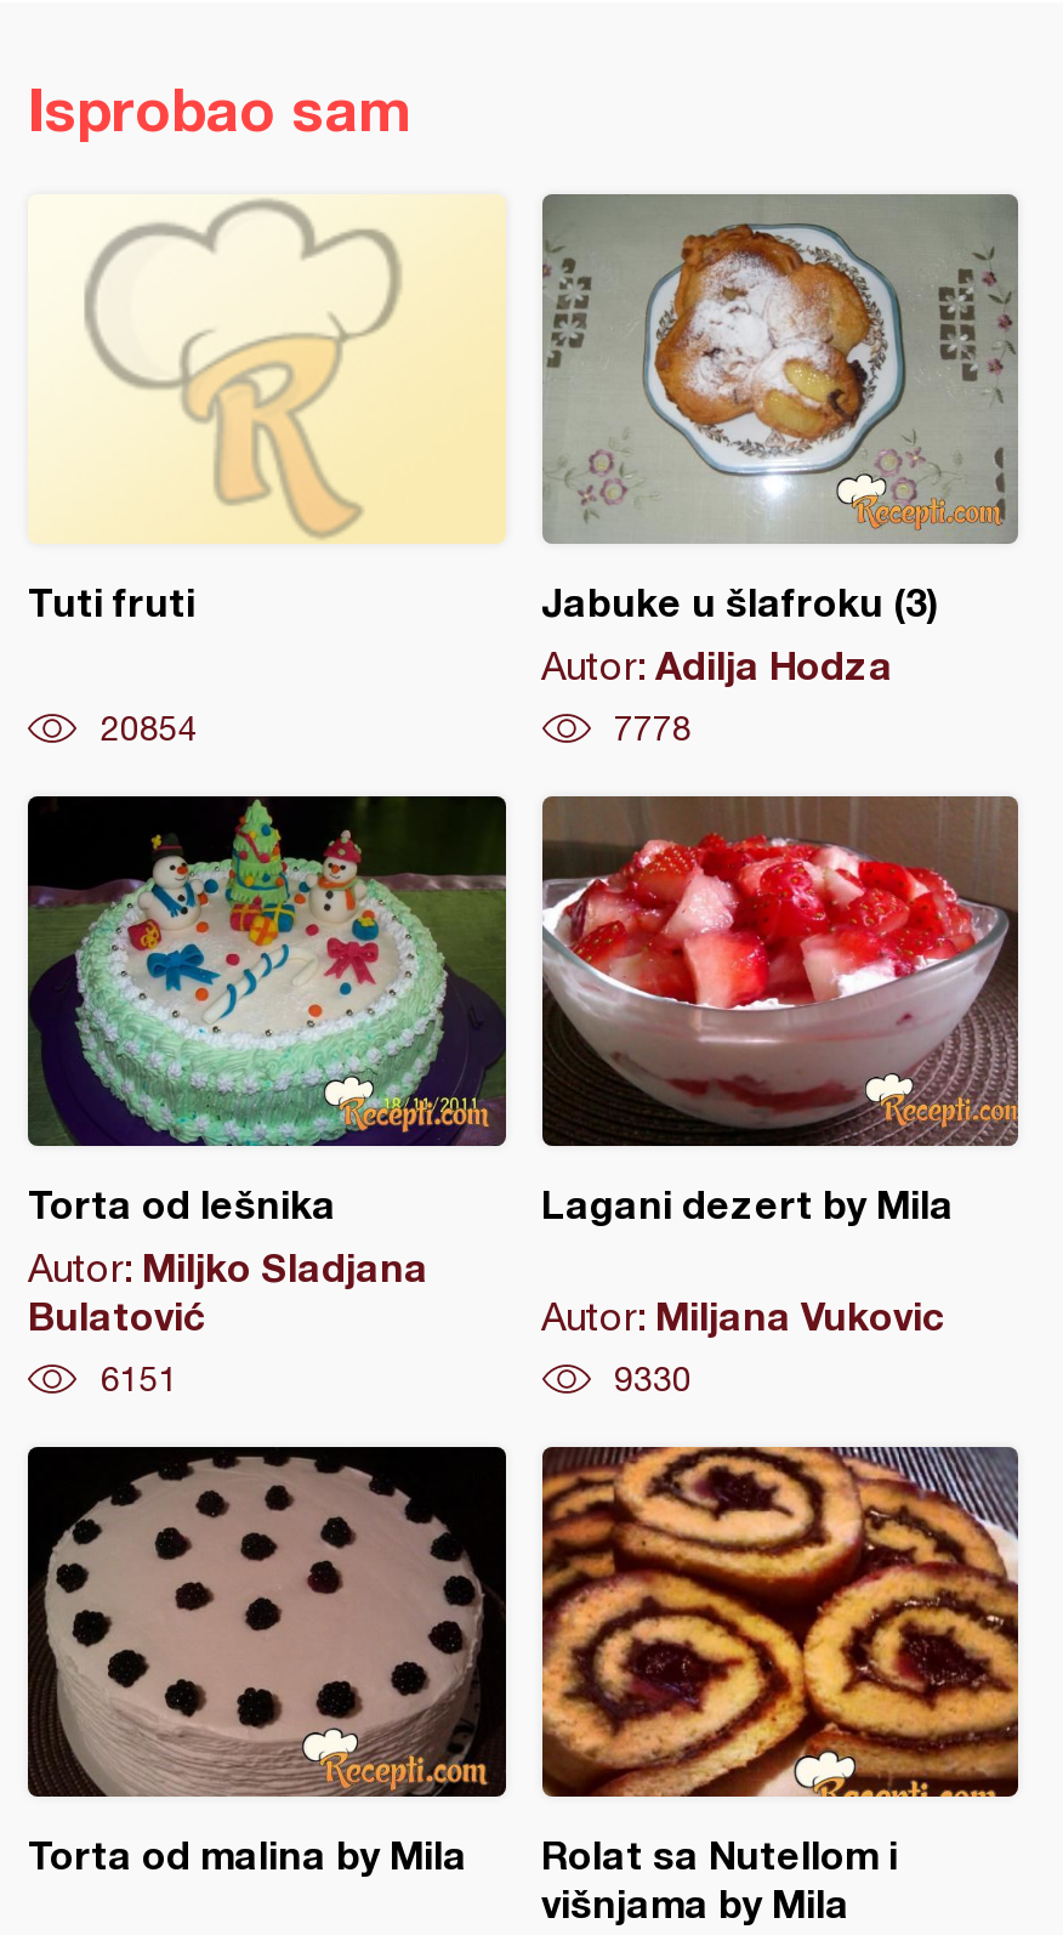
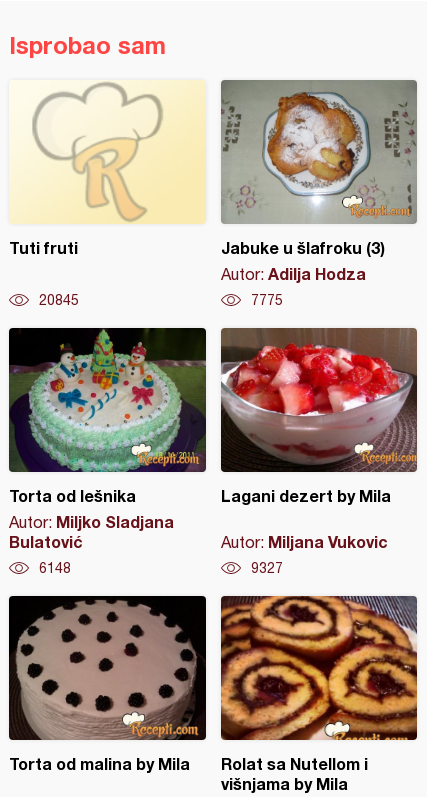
[101,709,198,748] 20854 -> [39,292,79,308] 20845
[614,709,692,748] 7778 -> [250,292,282,308] 7775
[101,1359,178,1398] 6151 -> [39,560,71,576] 6148
[614,1359,692,1398] 9330 -> [250,560,282,576] 9327

